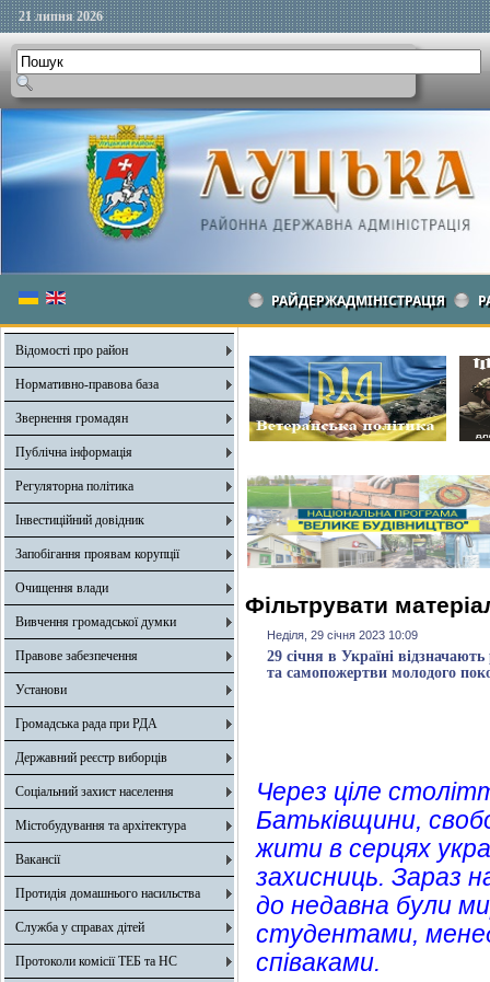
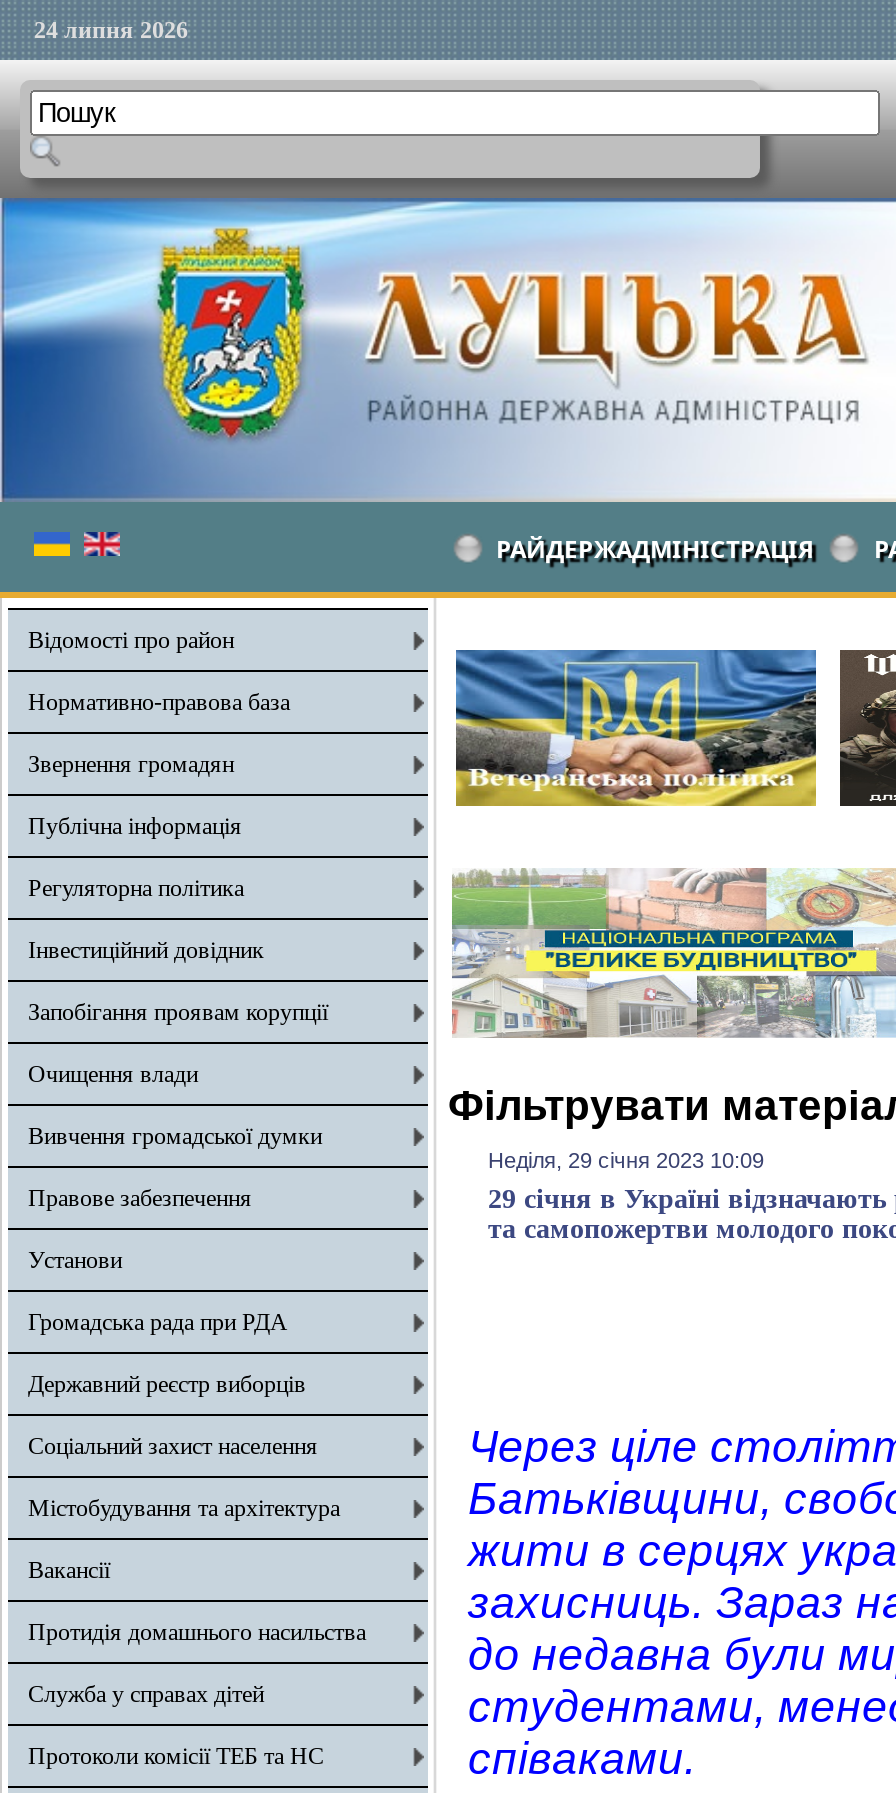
[19,9,103,24] 21 липня 2026 -> [34,16,188,44] 24 липня 2026

